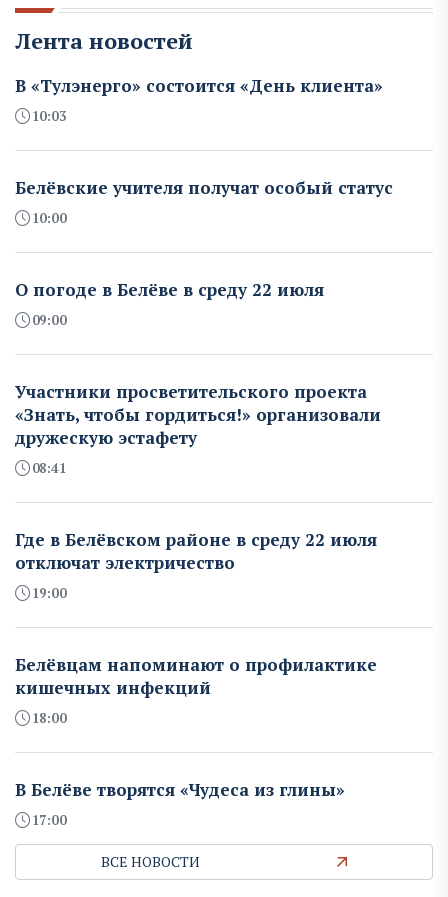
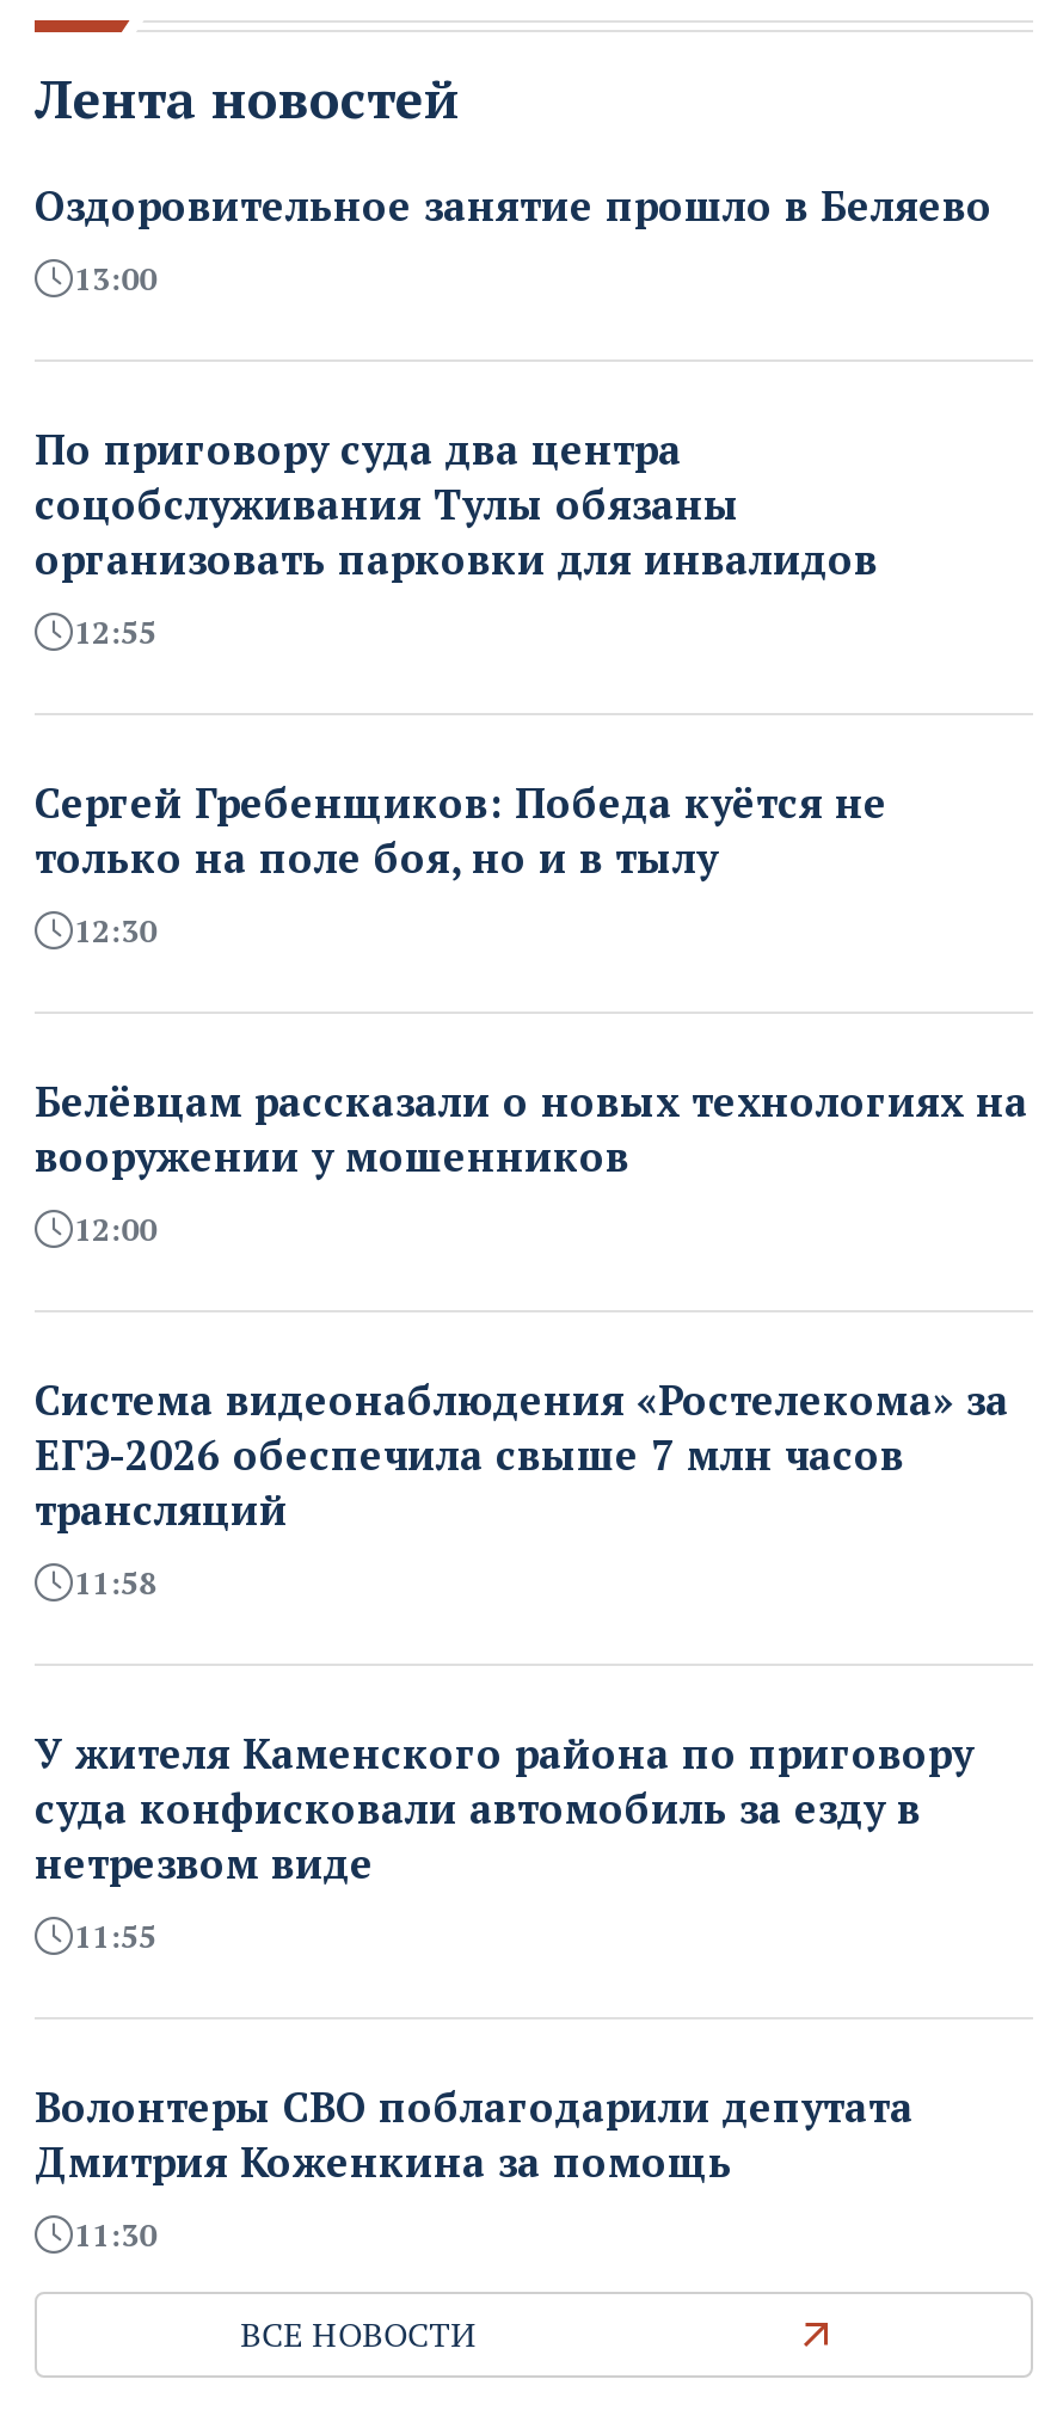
[15,74,383,125] В «Тулэнерго» состоится «День клиента» | 10:03 -> [35,178,993,300] Оздоровительное занятие прошло в Беляево | 13:00
[15,176,393,227] Белёвские учителя получат особый статус | 10:00 -> [35,422,878,653] По приговору суда два центра | соцобслуживания Тулы обязаны | организовать парковки для инвалидов | 12:55
[15,278,324,329] О погоде в Белёве в среду 22 июля | 09:00 -> [35,775,887,952] Сергей Гребенщиков: Победа куётся не | только на поле боя, но и в тылу | 12:30
[15,380,381,477] Участники просветительского проекта | «Знать, чтобы гордиться!» организовали | дружескую эстафету | 08:41 -> [35,1074,1028,1251] Белёвцам рассказали о новых технологиях на | вооружении у мошенников | 12:00
[15,528,377,602] Где в Белёвском районе в среду 22 июля | отключат электричество | 19:00 -> [35,1372,1009,1604] Система видеонаблюдения «Ростелекома» за | ЕГЭ-2026 обеспечила свыше 7 млн часов | трансляций | 11:58
[15,653,377,727] Белёвцам напоминают о профилактике | кишечных инфекций | 18:00 -> [35,1726,973,1958] У жителя Каменского района по приговору | суда конфисковали автомобиль за езду в | нетрезвом виде | 11:55
[15,778,345,829] В Белёве творятся «Чудеса из глины» | 17:00 -> [35,2079,914,2256] Волонтеры СВО поблагодарили депутата | Дмитрия Коженкина за помощь | 11:30

